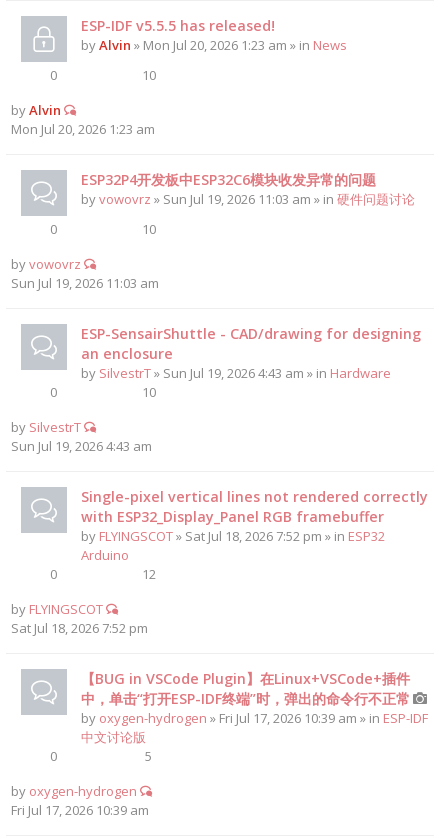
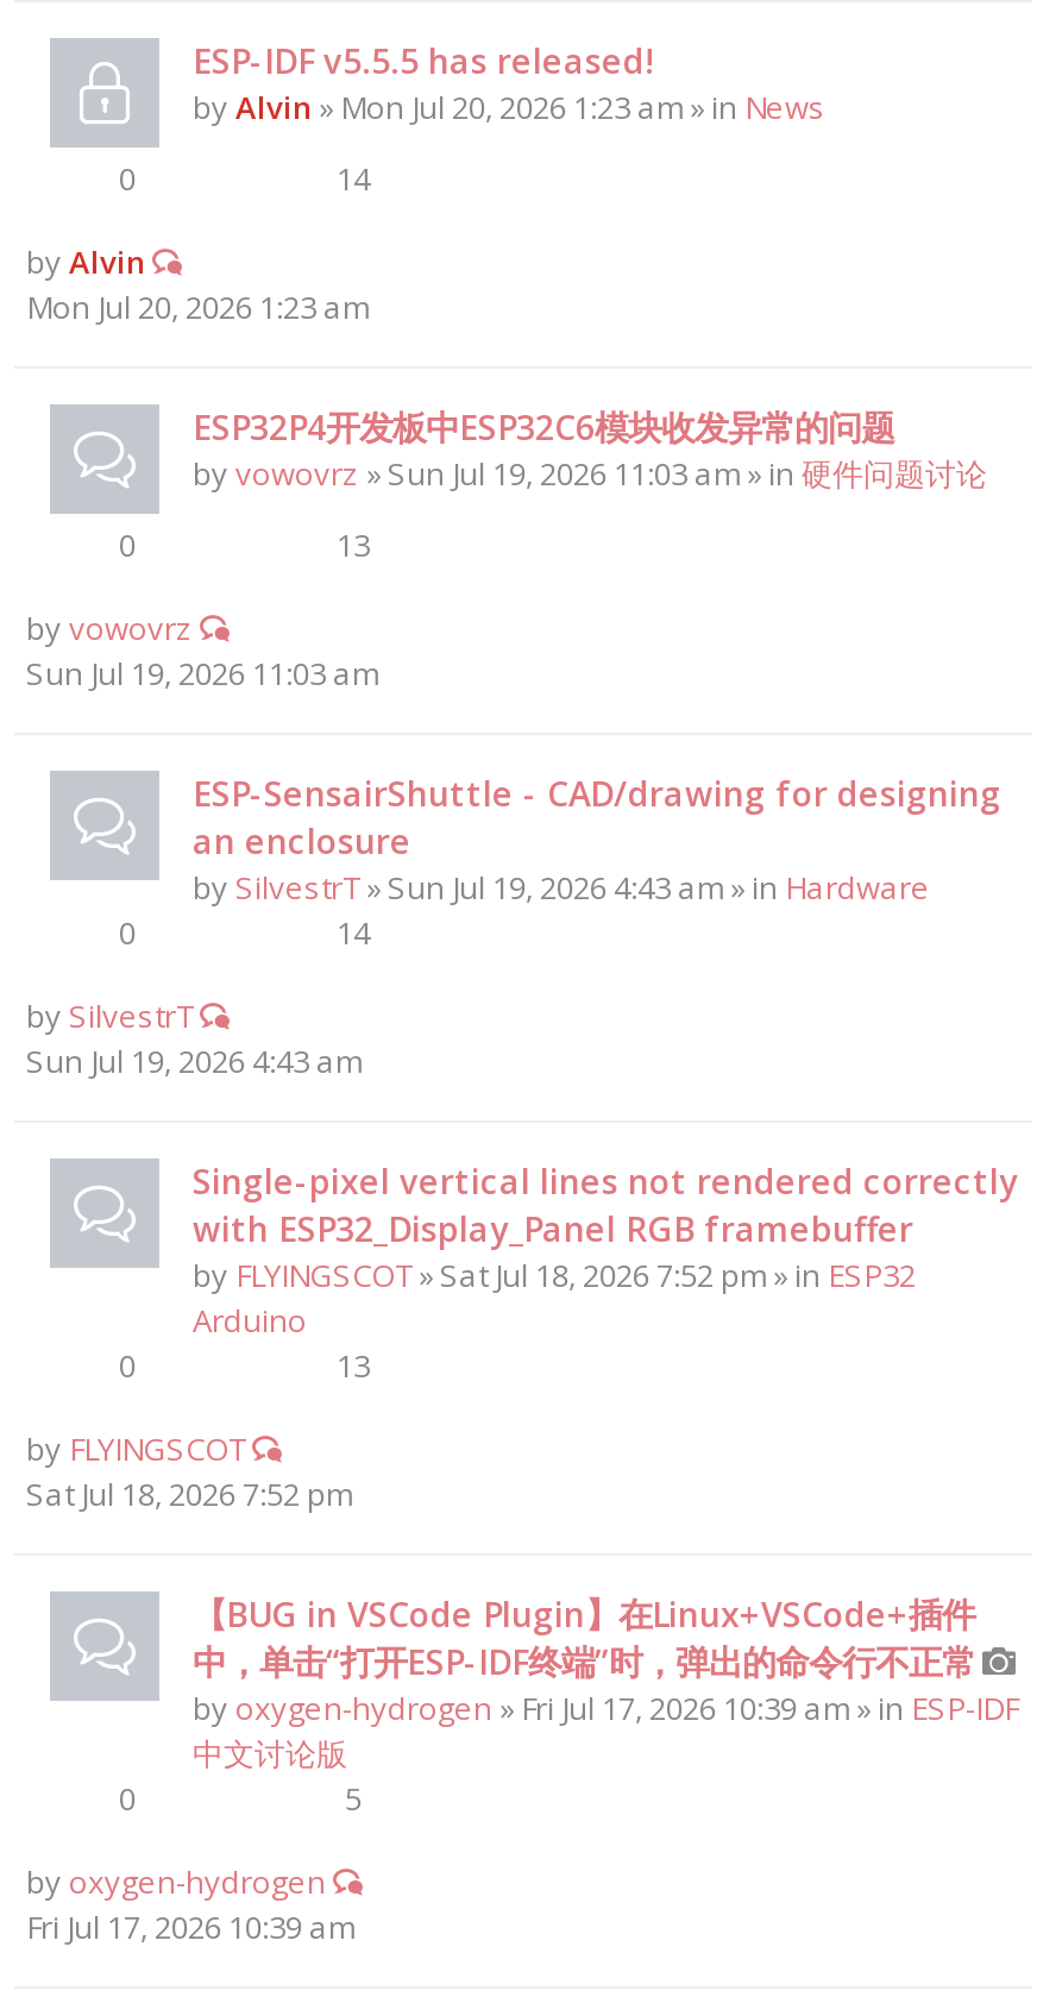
[141,66,155,84] 10 -> [337,157,370,200] 14
[141,220,155,238] 10 -> [337,523,370,566] 13
[141,383,155,401] 10 -> [337,911,370,954] 14
[141,565,155,583] 12 -> [337,1344,370,1387] 13

